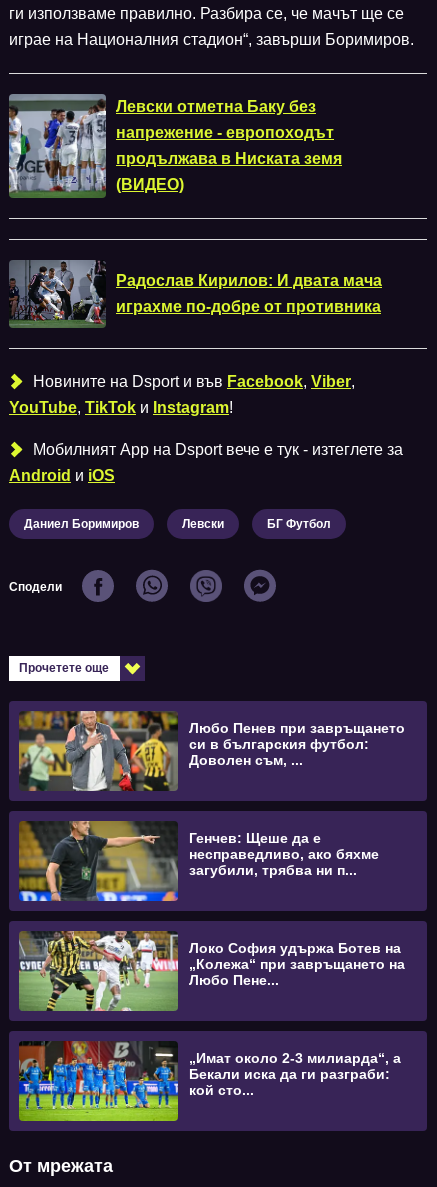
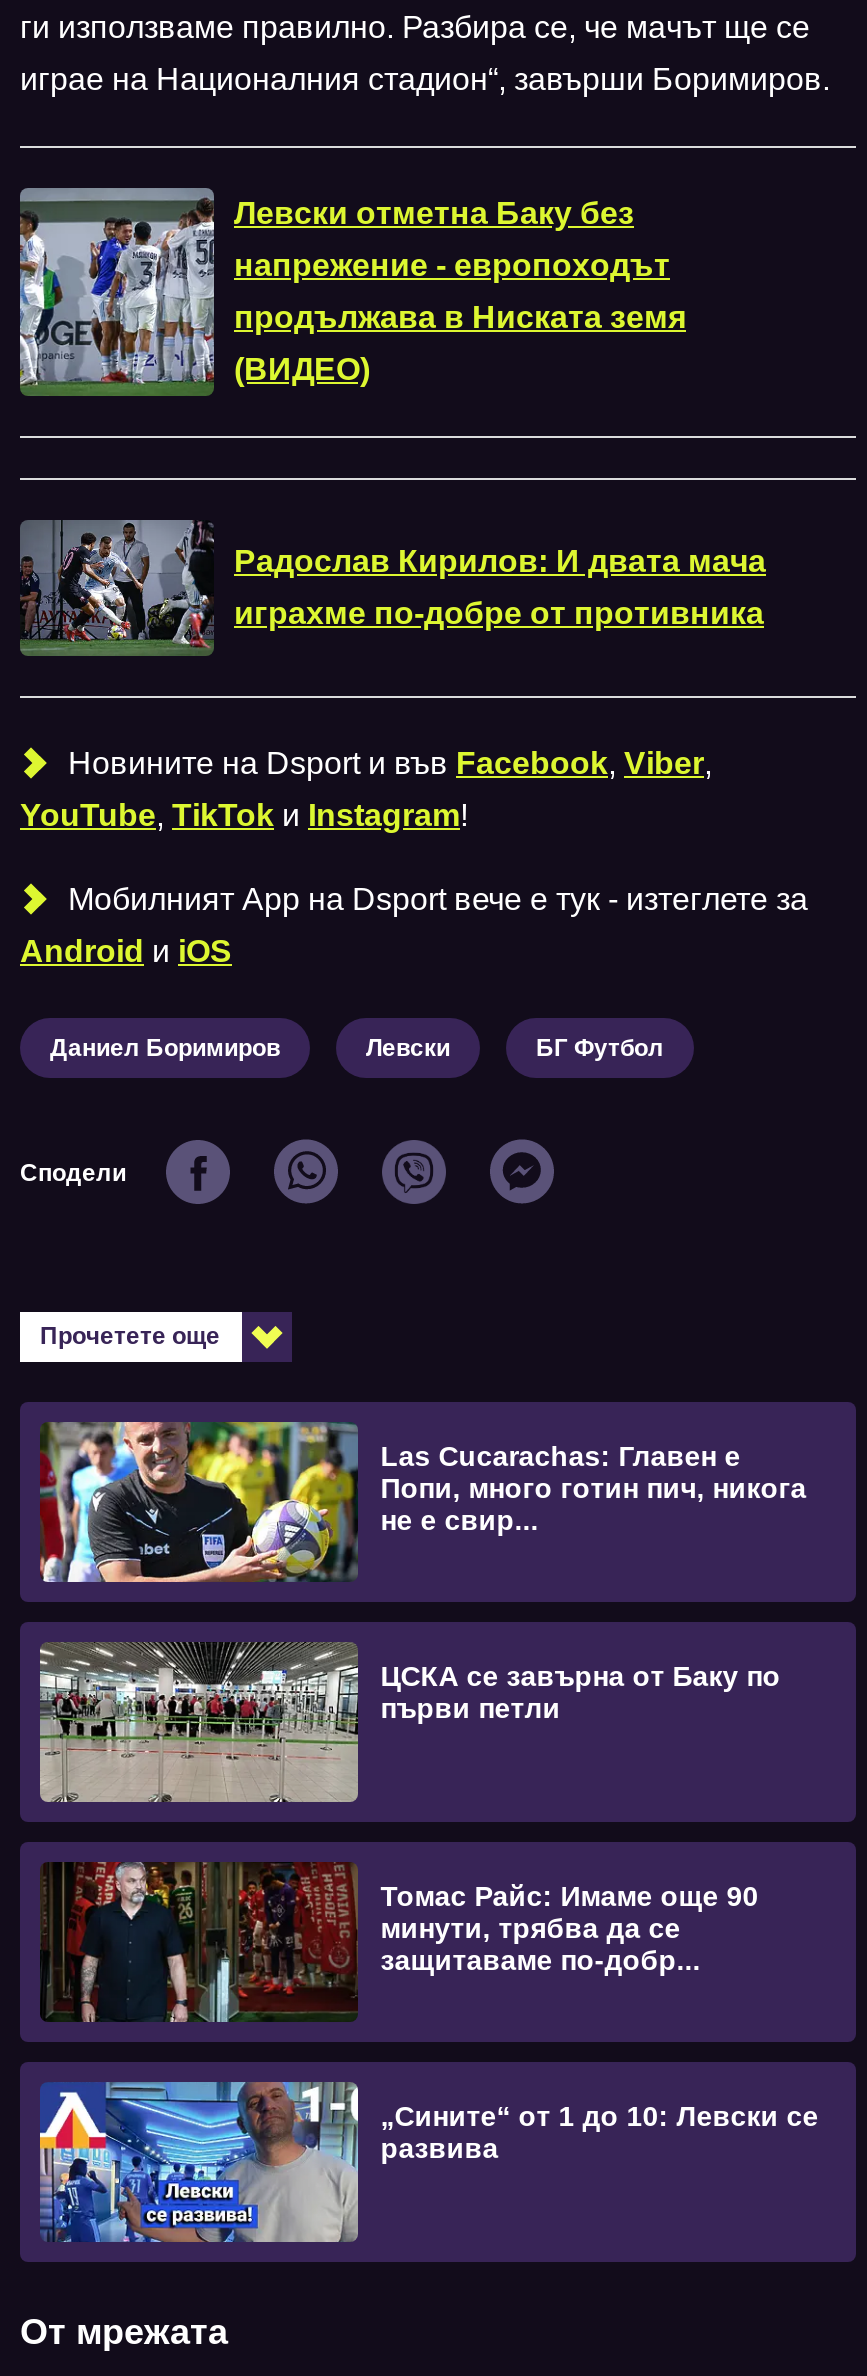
[18,710,405,791] [image] | Любо Пенев при завръщането | си в българския футбол: | Доволен съм, ... -> [38,1420,806,1584] [image] | Las Cucarachas: Главен е | Попи, много готин пич, никога | не е свир...
[18,820,379,902] [image] | Генчев: Щеше да е | несправедливо, ако бяхме | загубили, трябва ни п... -> [38,1642,780,1804] [image] | ЦСКА се завърна от Баку по | първи петли
[18,930,405,1012] [image] | Локо София удържа Ботев на | „Колежа“ при завръщането на | Любо Пене... -> [40,1860,758,2024] [image] | Томас Райс: Имаме още 90 | минути, трябва да се | защитаваме по-добр...
[18,1040,401,1122] [image] | „Имат около 2-3 милиарда“, а | Бекали иска да ги разграби: | кой сто... -> [38,2080,818,2244] [image] | „Сините“ от 1 до 10: Левски се | развива

